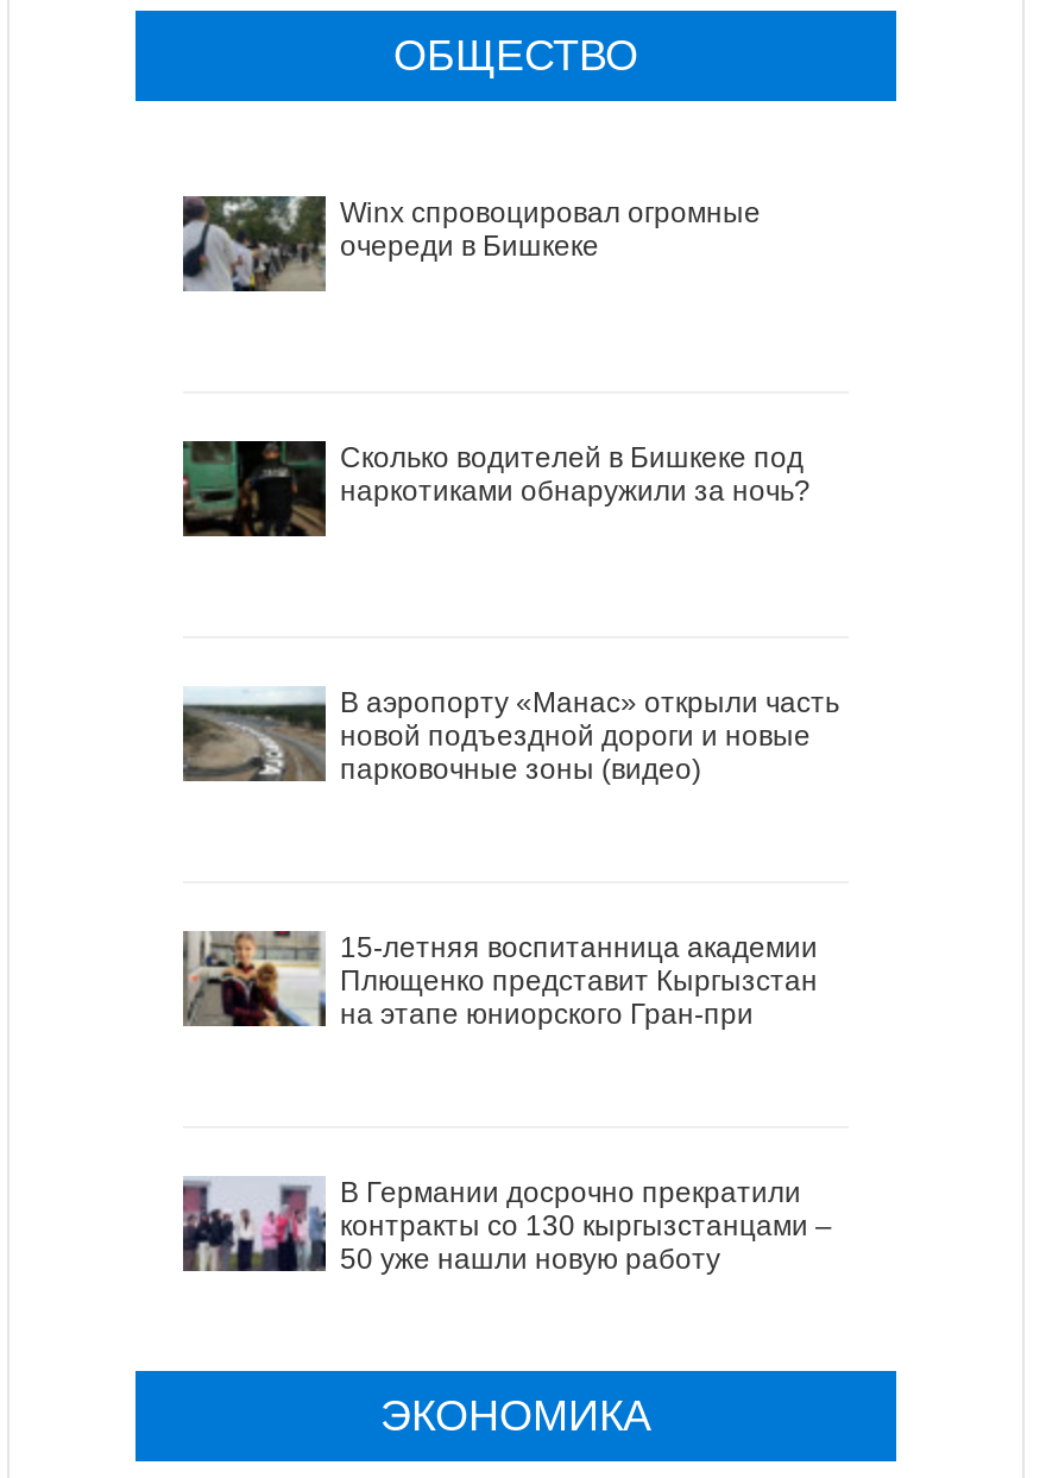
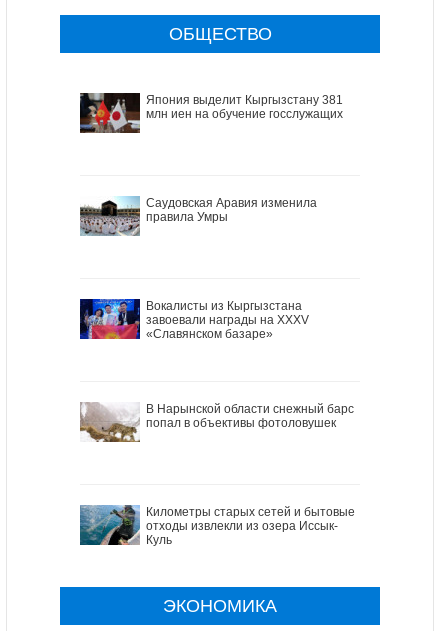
[183,194,761,291] [image] | Winx спровоцировал огромные | очереди в Бишкеке -> [80,92,343,133] [image] | Япония выделит Кыргызстану 381 | млн иен на обучение госслужащих
[181,439,811,539] [image] | Сколько водителей в Бишкеке под | наркотиками обнаружили за ночь? -> [80,196,317,236] [image] | Саудовская Аравия изменила | правила Умры
[181,686,839,785] [image] | В аэропорту «Манас» открыли часть | новой подъездной дороги и новые | парковочные зоны (видео) -> [79,298,309,341] [image] | Вокалисты из Кыргызстана | завоевали награды на XXXV | «Славянском базаре»
[181,929,818,1030] [image] | 15-летняя воспитанница академии | Плющенко представит Кыргызстан | на этапе юниорского Гран-при -> [80,402,354,443] [image] | В Нарынской области снежный барс | попал в объективы фотоловушек
[183,1176,832,1275] [image] | В Германии досрочно прекратили | контракты со 130 кыргызстанцами – | 50 уже нашли новую работу -> [80,505,355,547] [image] | Километры старых сетей и бытовые | отходы извлекли из озера Иссык- | Куль

